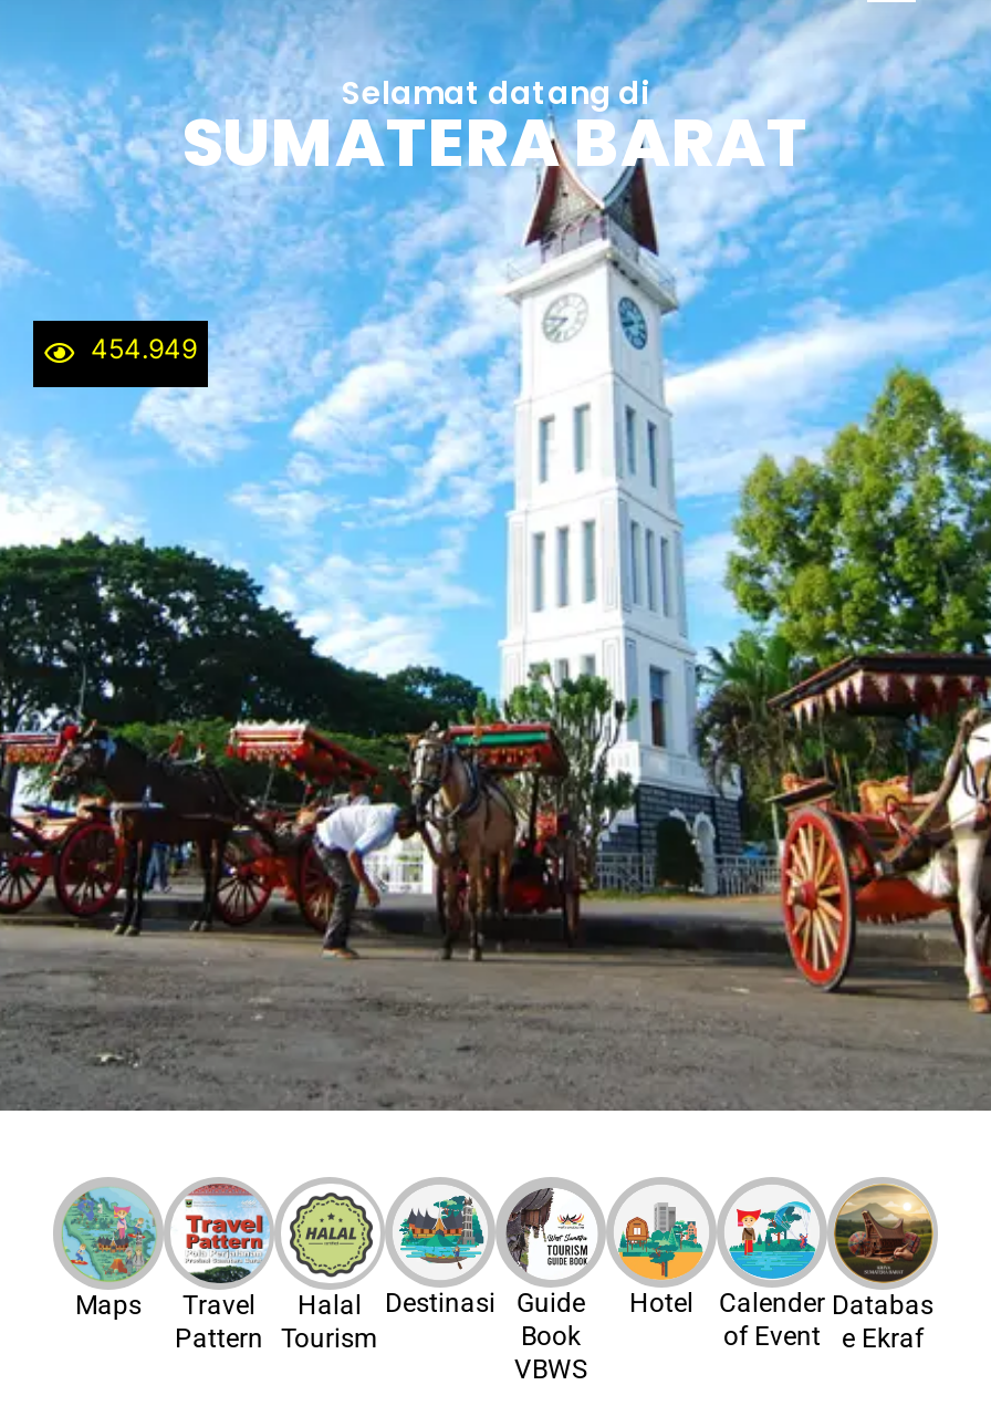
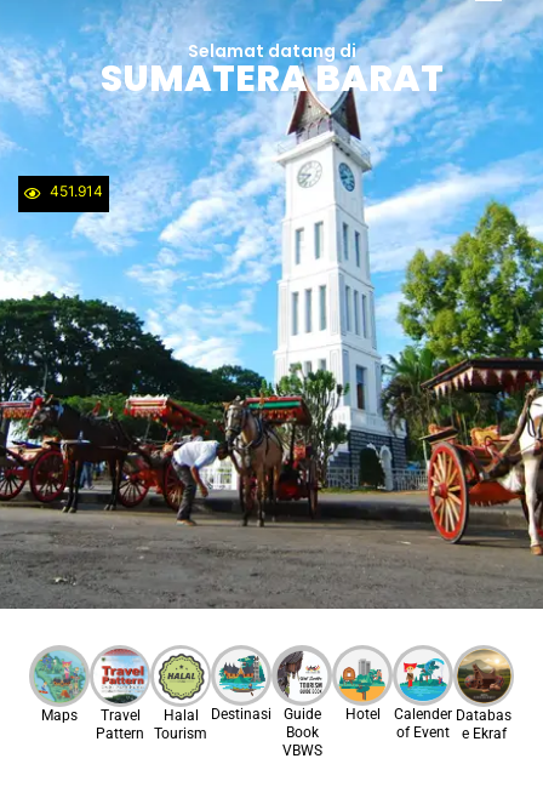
[91,332,197,365] 454.949 -> [50,182,103,200] 451.914

